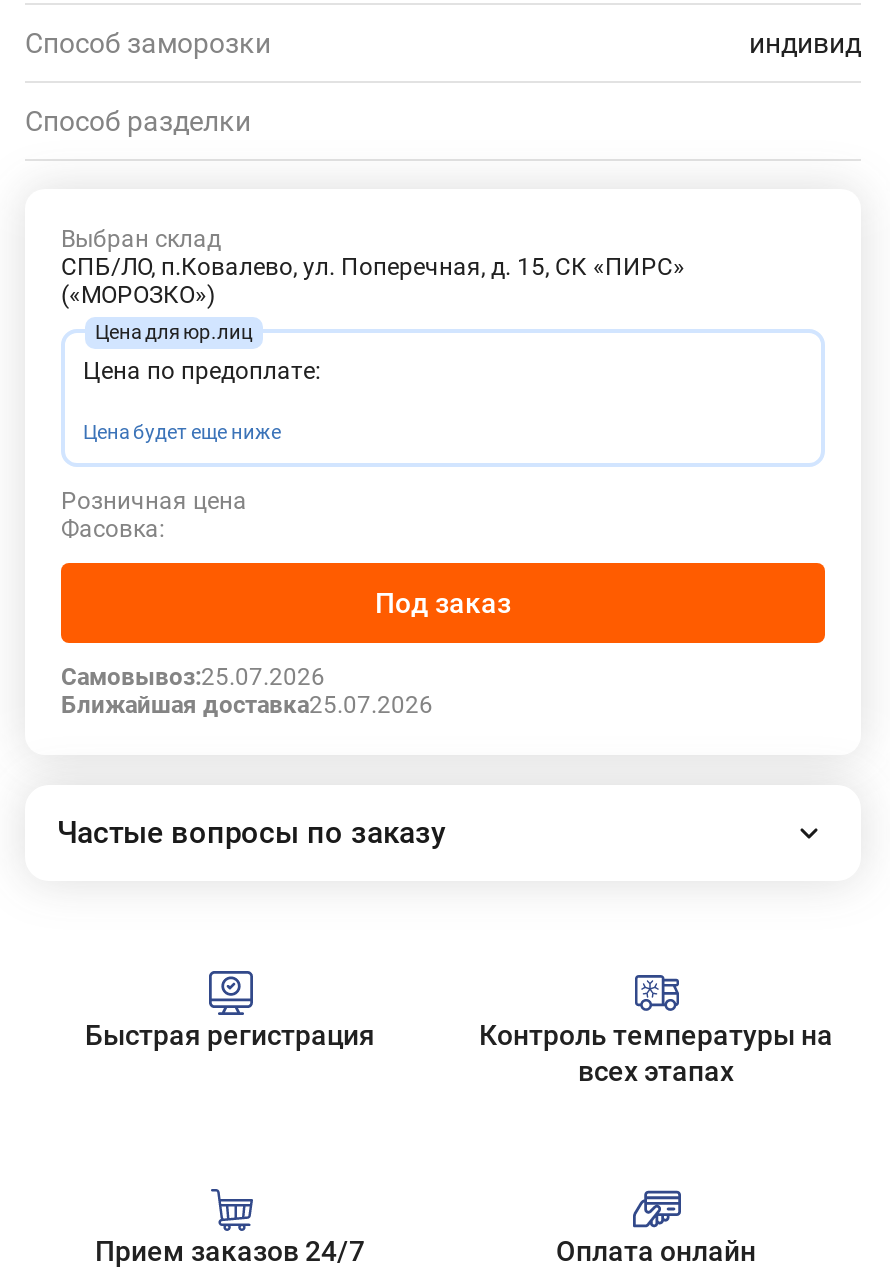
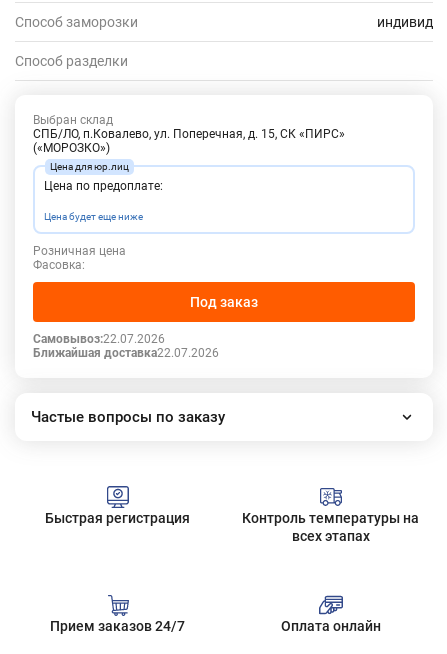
[61,662,325,690] Самовывоз:25.07.2026 -> [33,332,165,346] Самовывоз:22.07.2026
[61,690,433,718] Ближайшая доставка25.07.2026 -> [33,346,219,360] Ближайшая доставка22.07.2026

